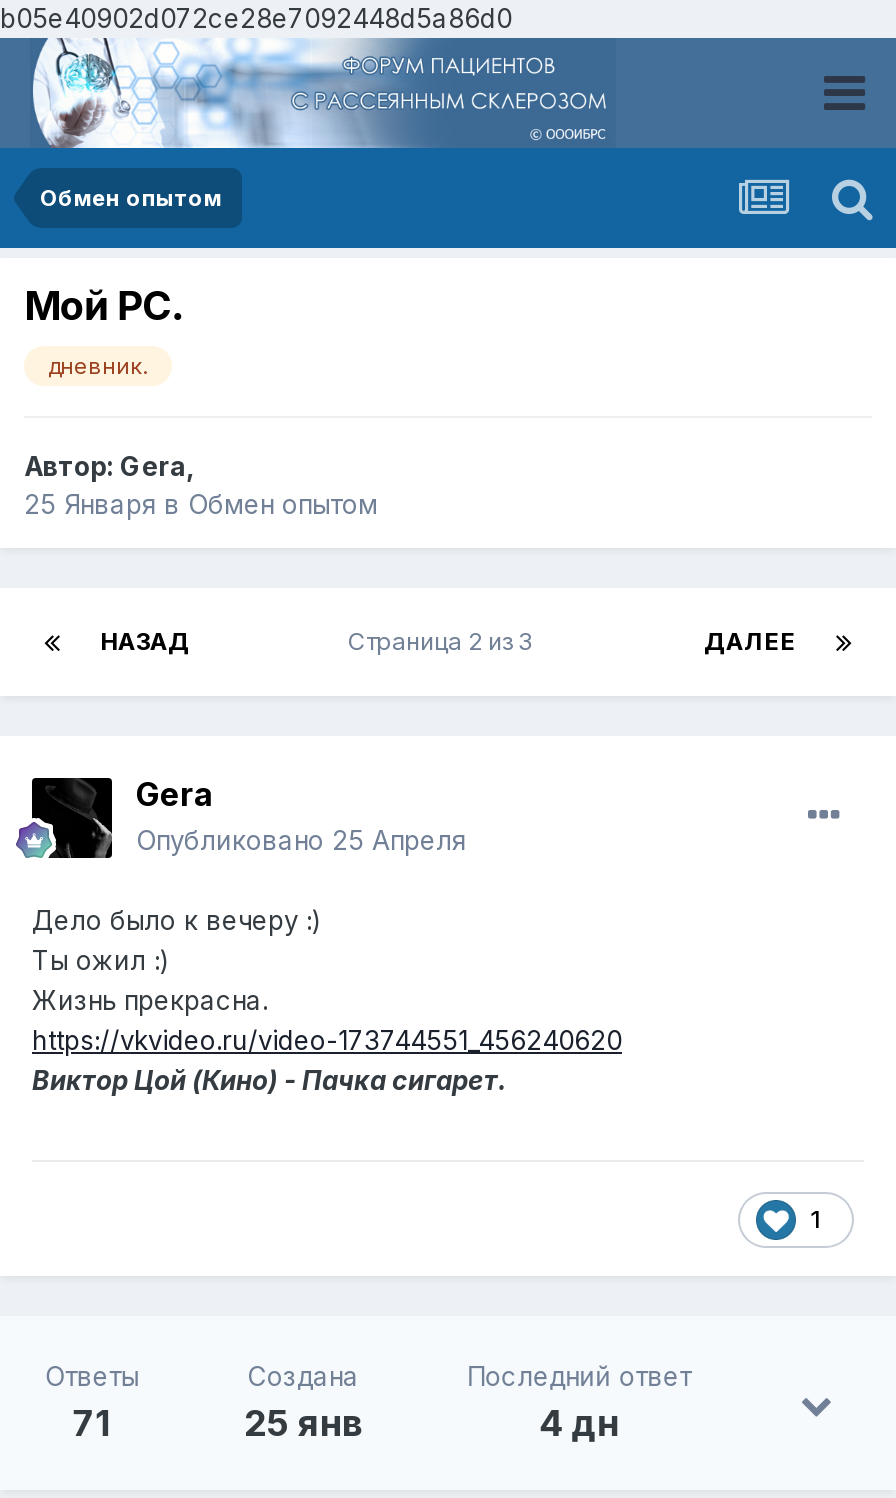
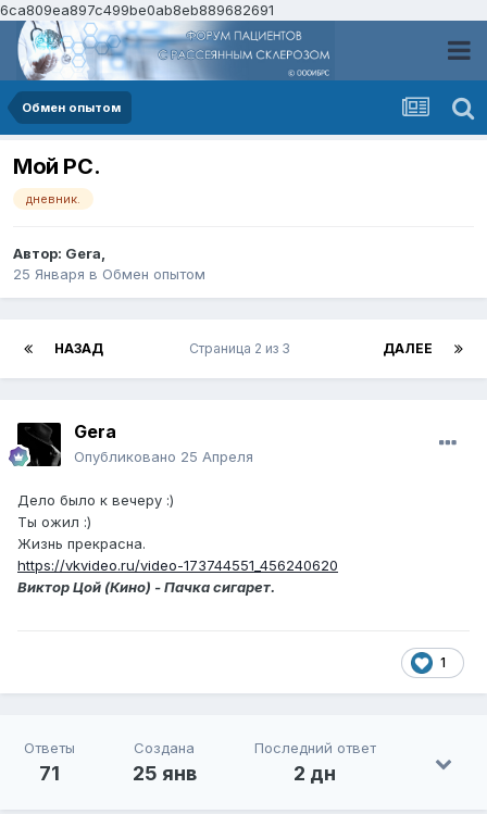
[0,2,512,34] b05e40902d072ce28e7092448d5a86d0 -> [0,1,274,18] 6ca809ea897c499be0ab8eb889682691
[539,1403,619,1445] 4 дн -> [294,762,336,785] 2 дн

